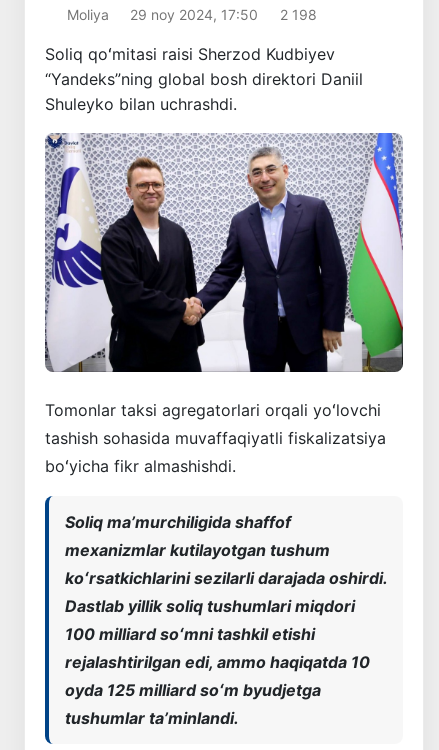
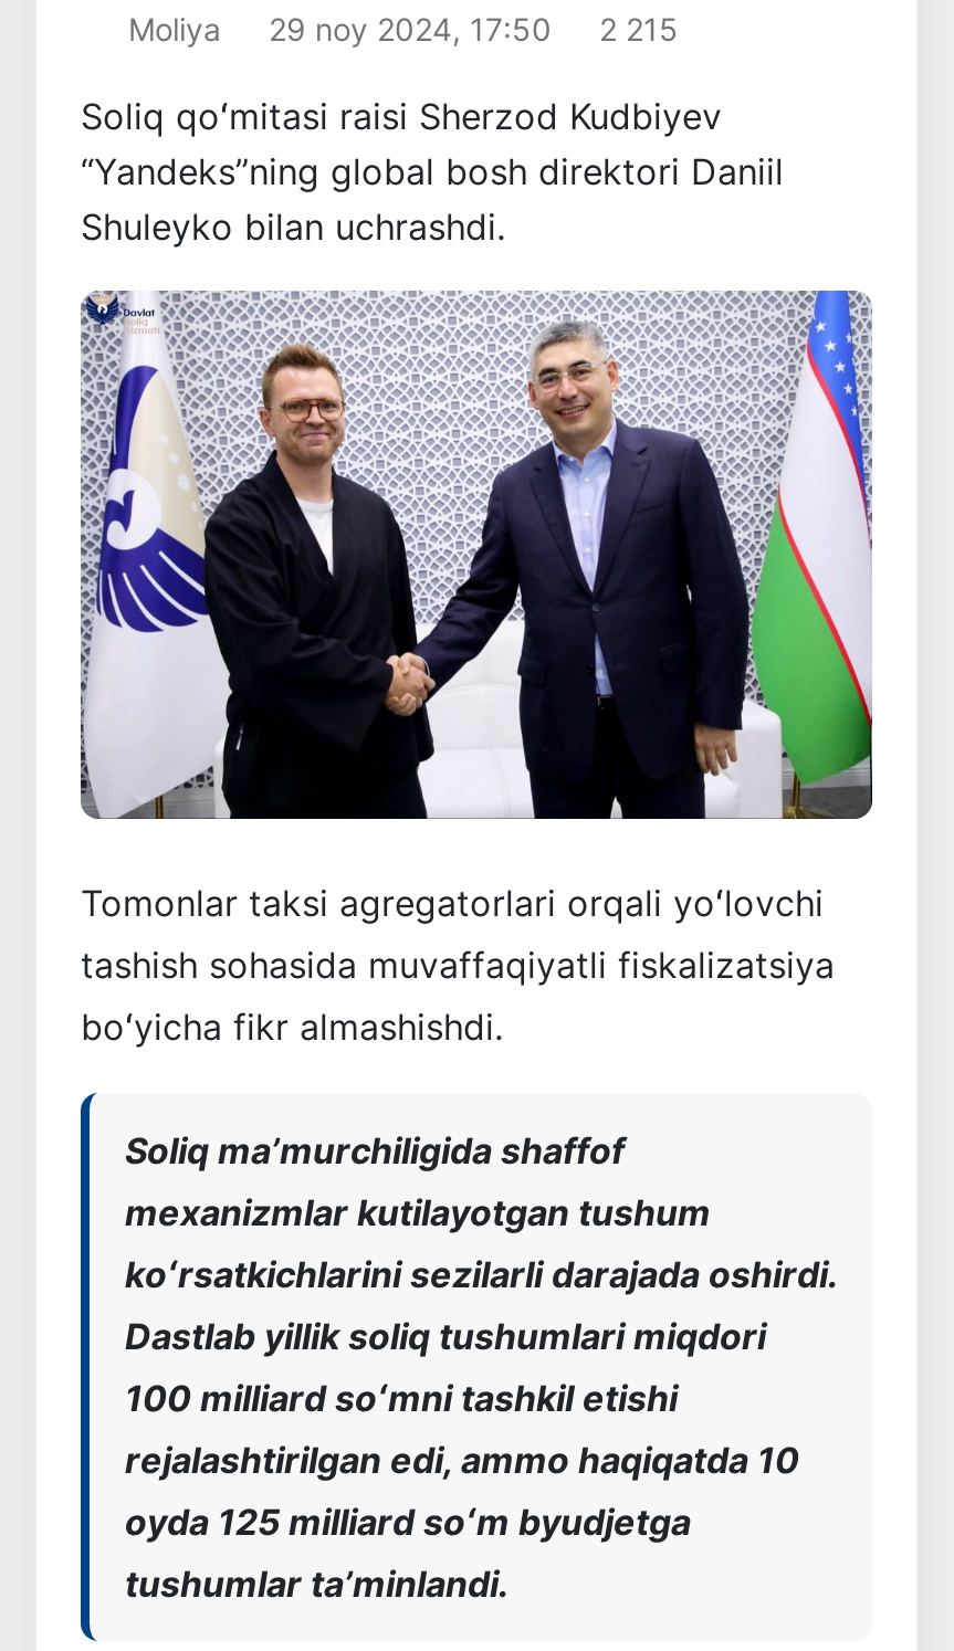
[66,6,316,23] Moliya 29 noy 2024, 17:50 2 198 -> [128,11,679,48] Moliya 29 noy 2024, 17:50 2 215

